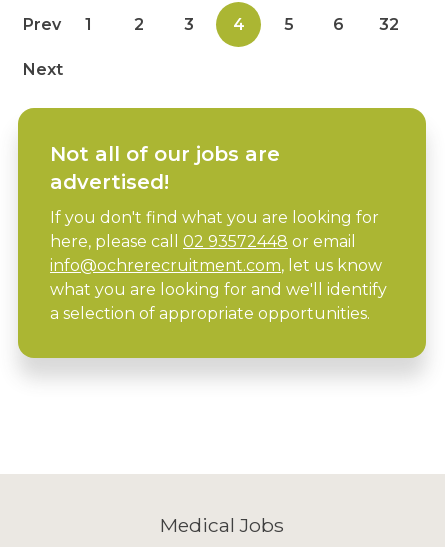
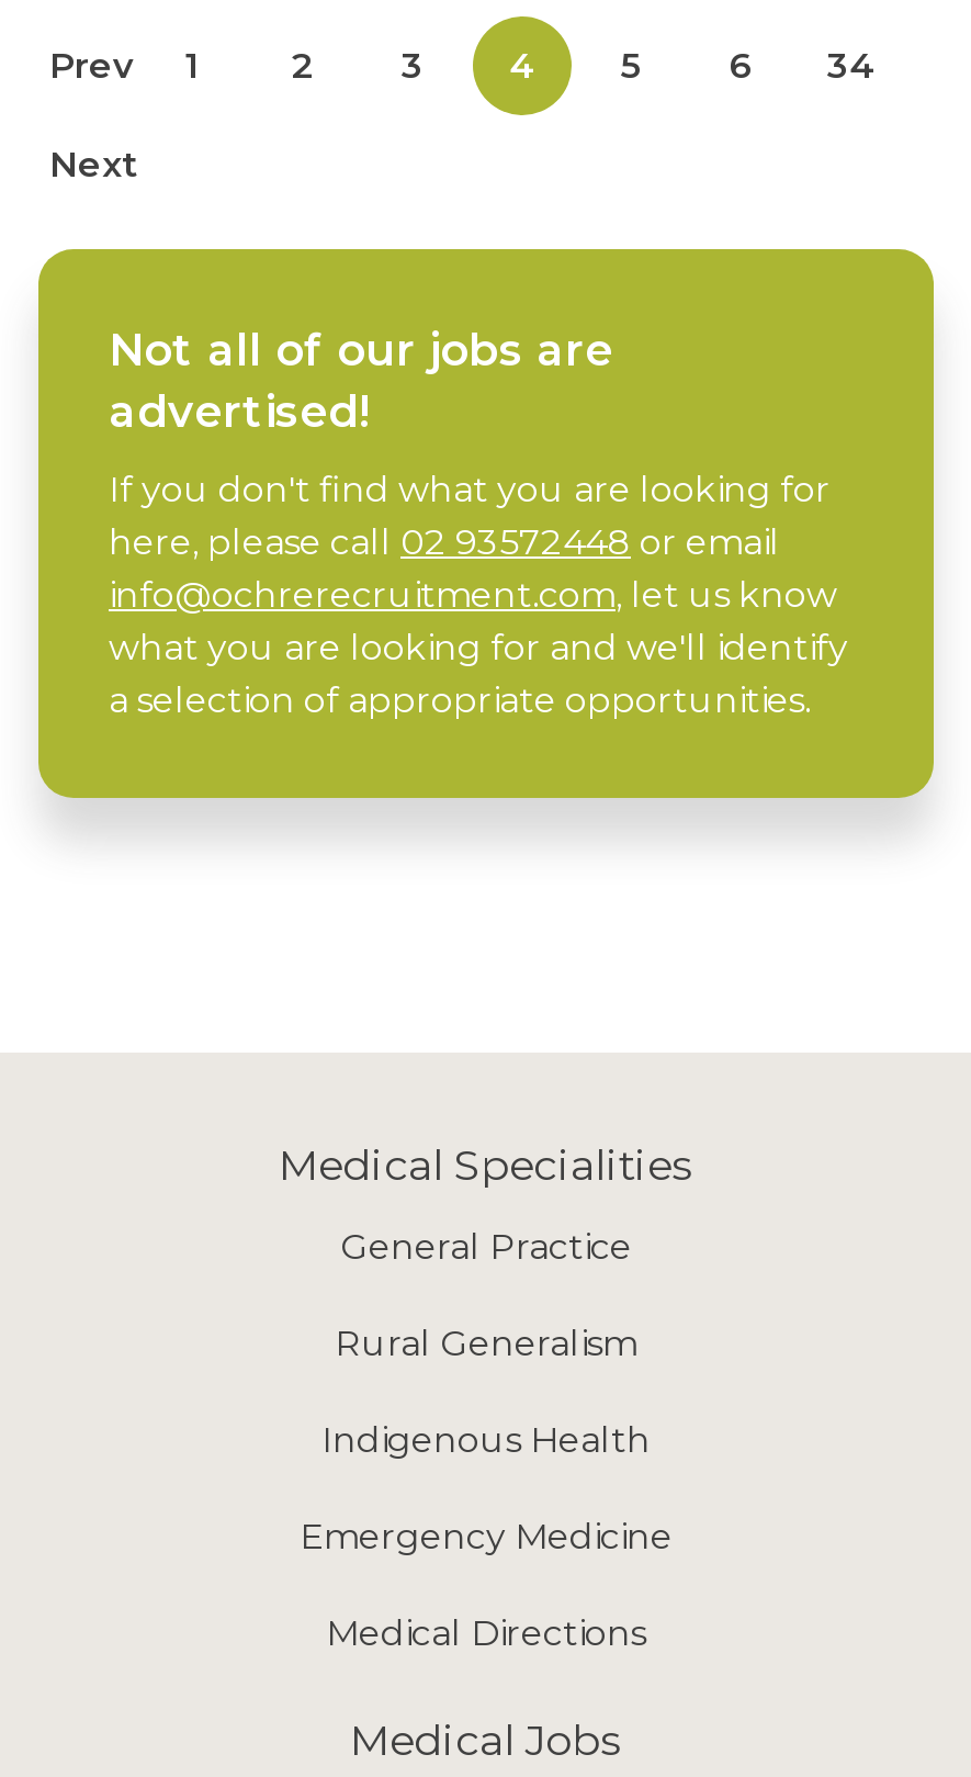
[333,14,398,33] 6 32 -> [730,44,876,86] 6 34
none -> [279,1138,693,1654] Medical Specialities | General Practice | Rural Generalism | Indigenous Health | Emergency Medicine | Medical Directions

